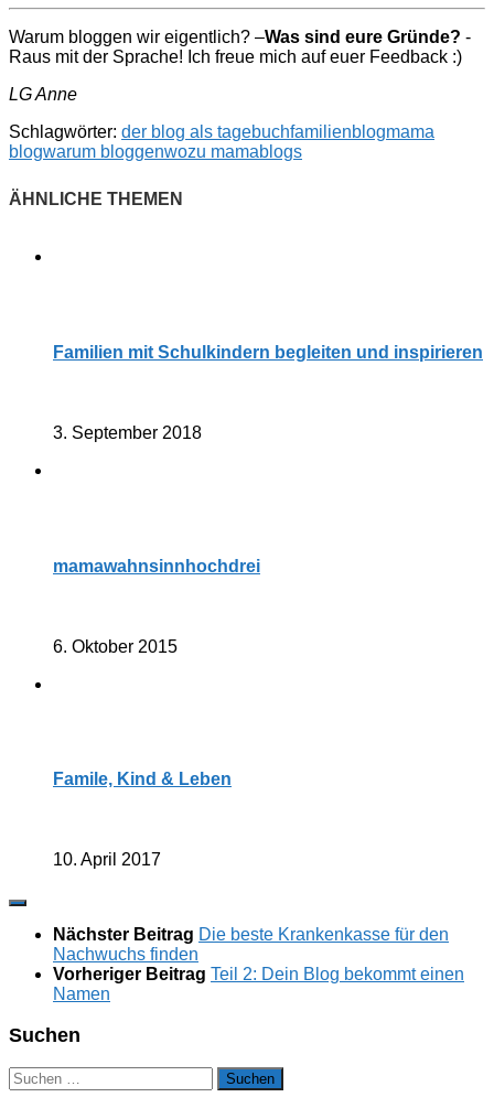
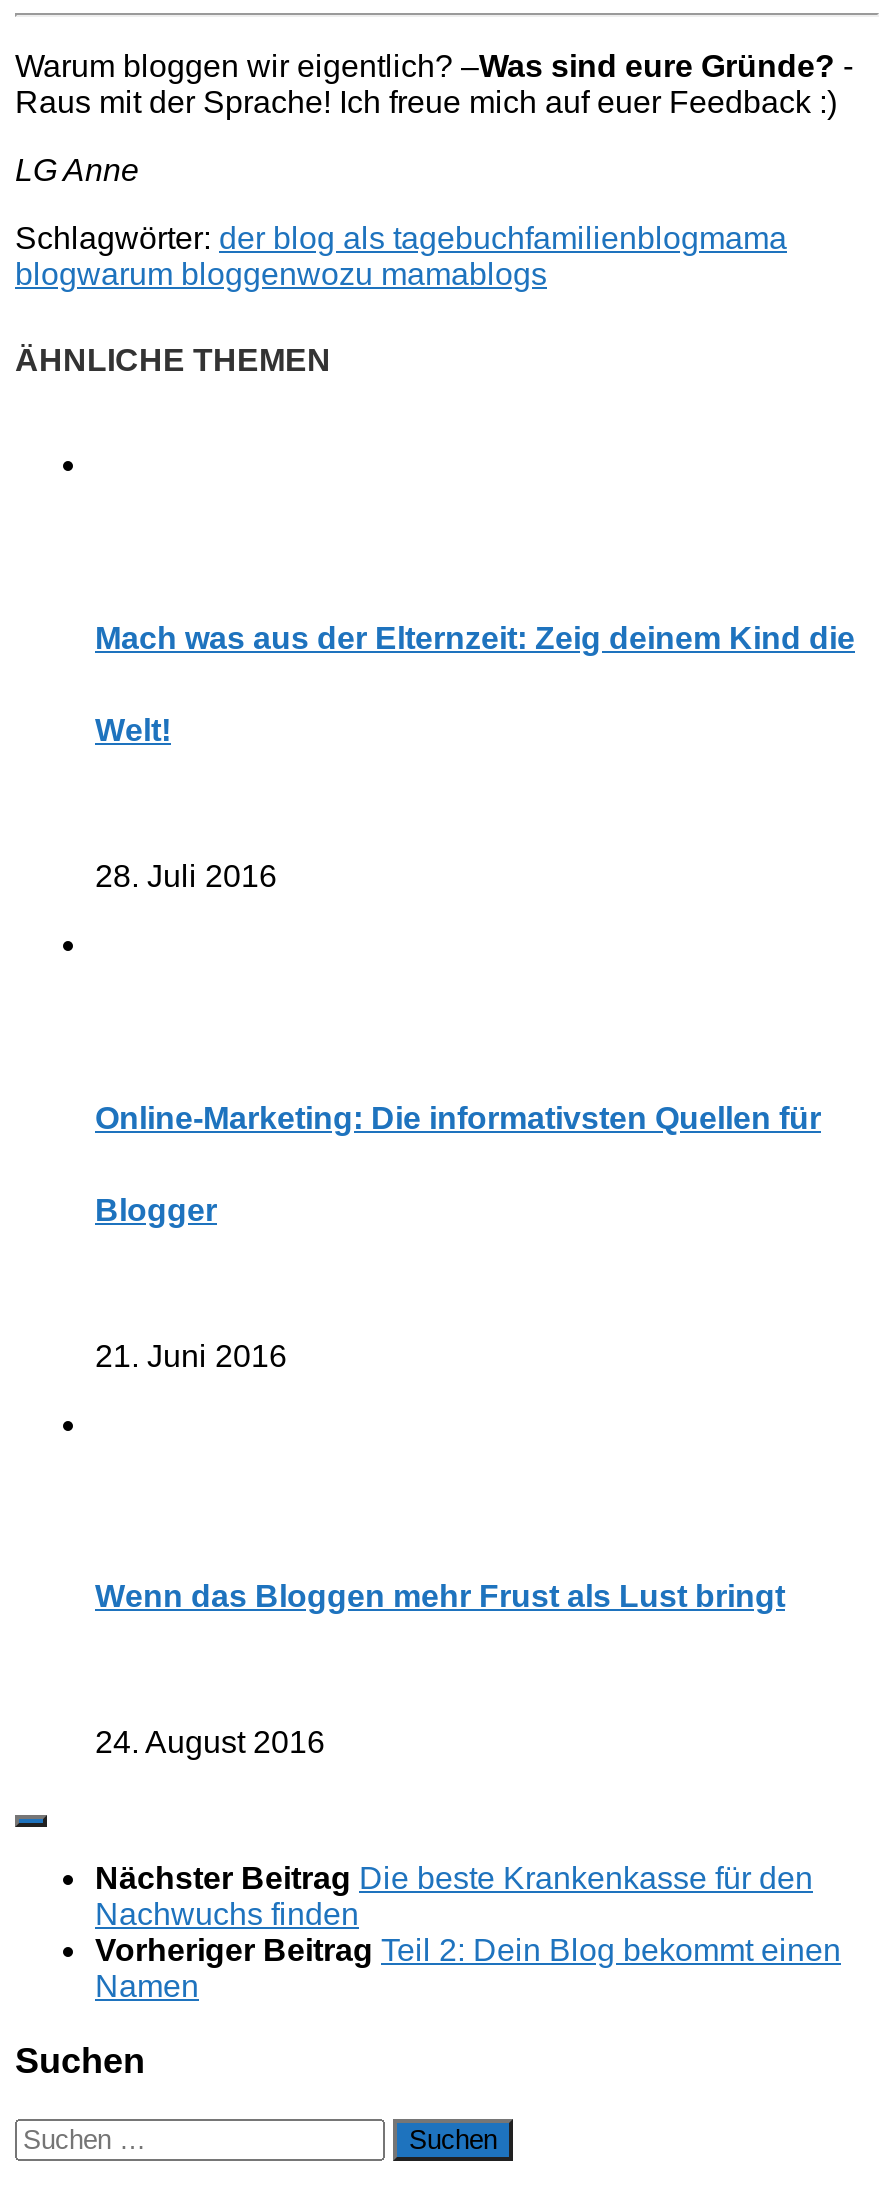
[53,343,483,362] Familien mit Schulkindern begleiten und inspirieren -> [95,621,855,747] Mach was aus der Elternzeit: Zeig deinem Kind die | Welt!
[53,423,202,442] 3. September 2018 -> [95,859,277,893] 28. Juli 2016
[53,556,260,575] mamawahnsinnhochdrei -> [95,1100,821,1226] Online-Marketing: Die informativsten Quellen für | Blogger
[53,637,178,656] 6. Oktober 2015 -> [95,1338,287,1372] 21. Juni 2016
[53,770,232,789] Famile, Kind & Leben -> [95,1580,785,1614] Wenn das Bloggen mehr Frust als Lust bringt
[53,850,161,869] 10. April 2017 -> [95,1726,325,1760] 24. August 2016

